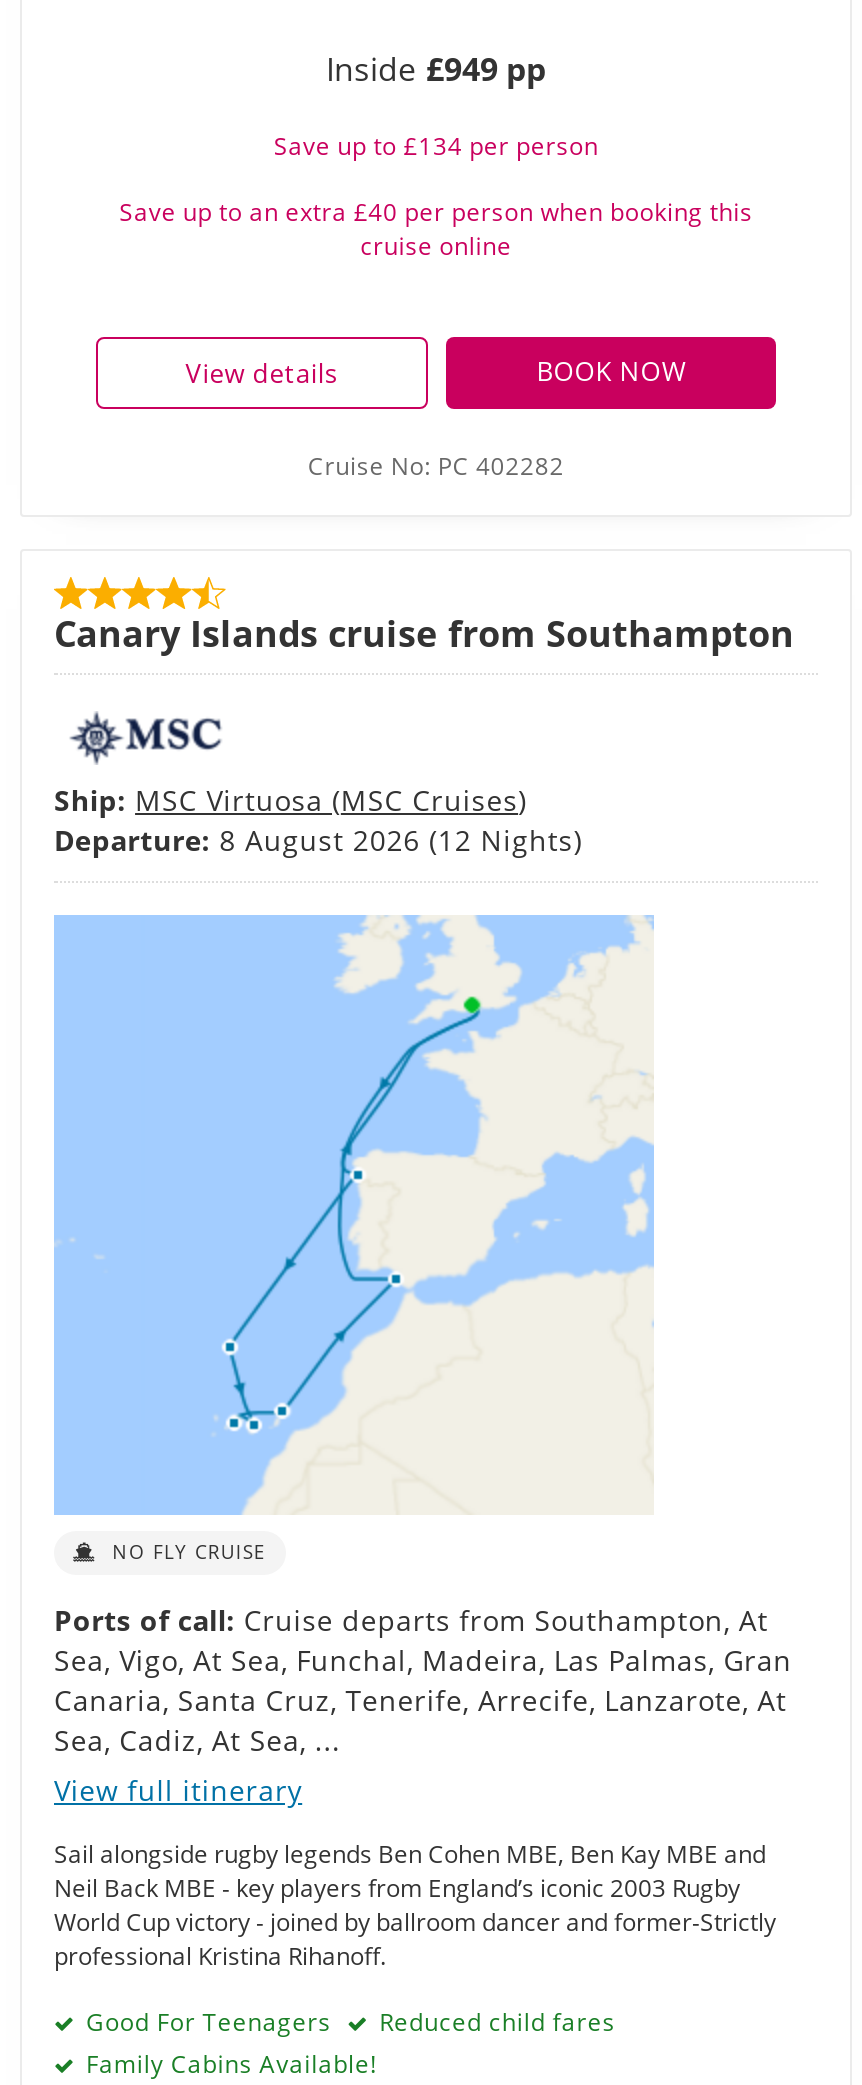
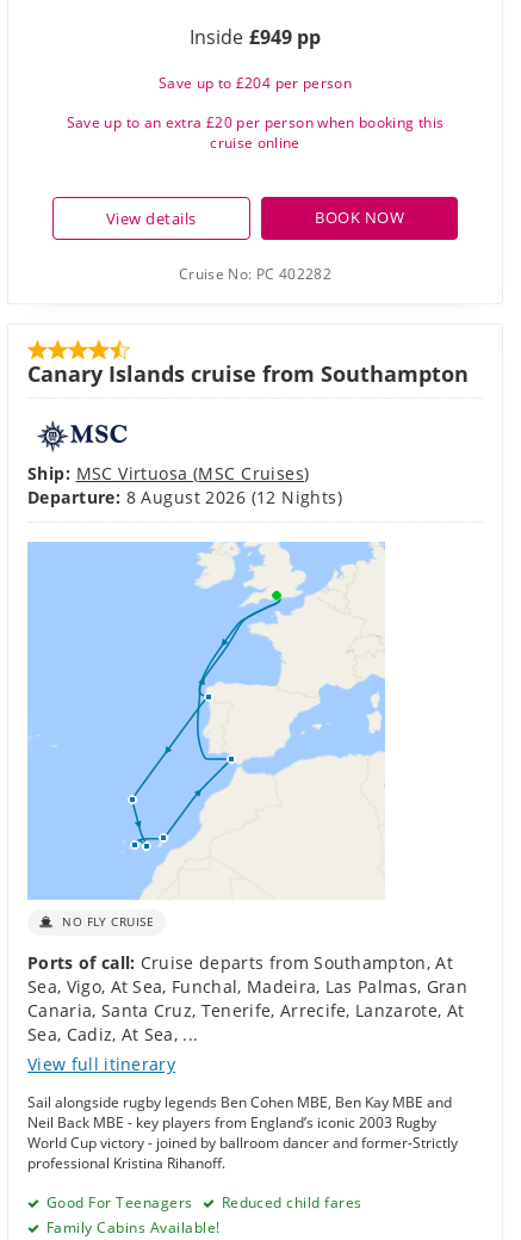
[274,130,598,164] Save up to £134 per person -> [158,73,352,93] Save up to £204 per person
[119,196,753,230] Save up to an extra £40 per person when booking this -> [66,113,444,133] Save up to an extra £20 per person when booking this

